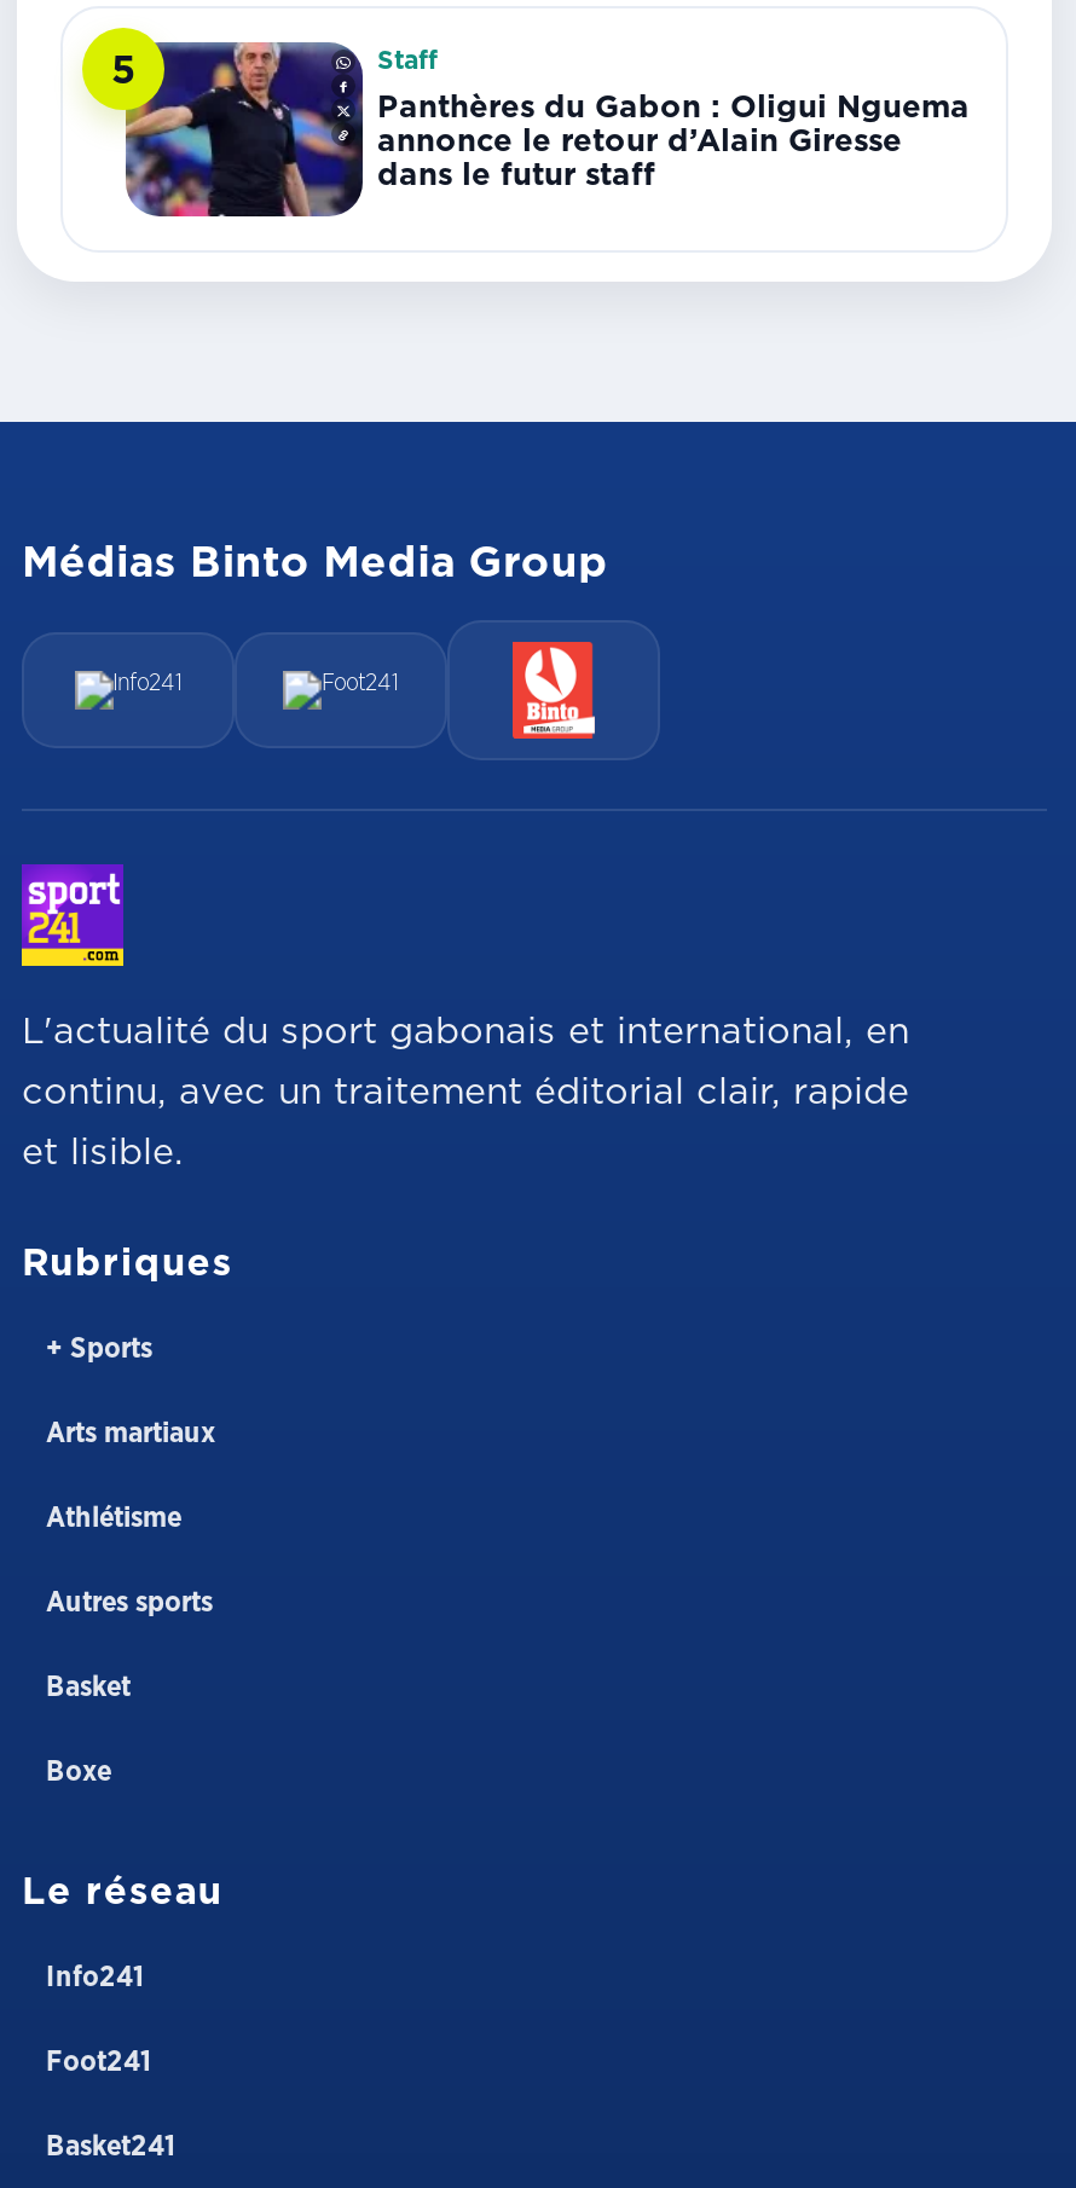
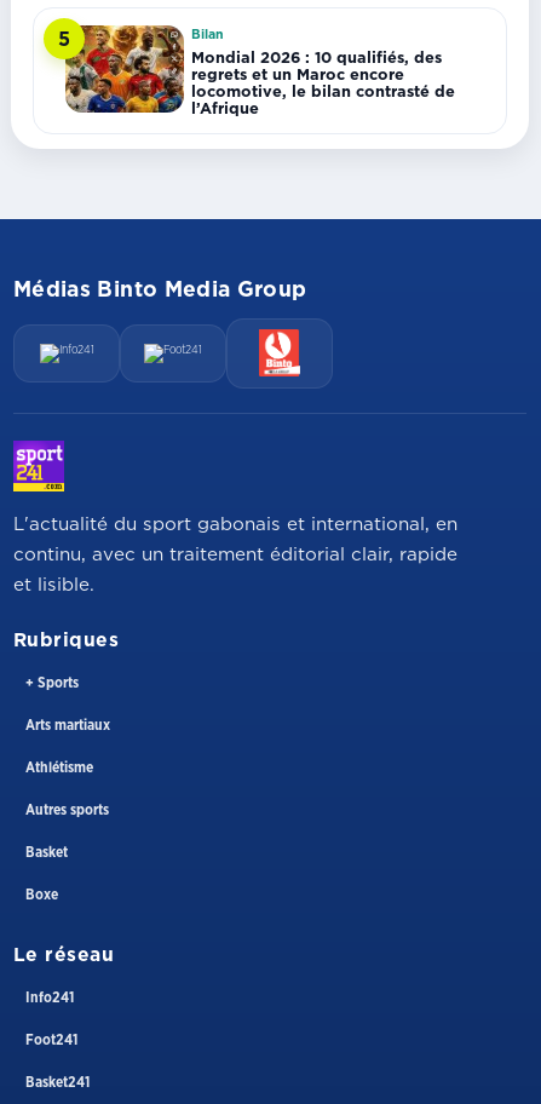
[123,40,970,219] [image] | Staff | Panthères du Gabon : Oligui Nguema | annonce le retour d’Alain Giresse | dans le futur staff -> [64,24,455,116] [image] | Bilan | Mondial 2026 : 10 qualifiés, des | regrets et un Maroc encore | locomotive, le bilan contrasté de | l’Afrique

